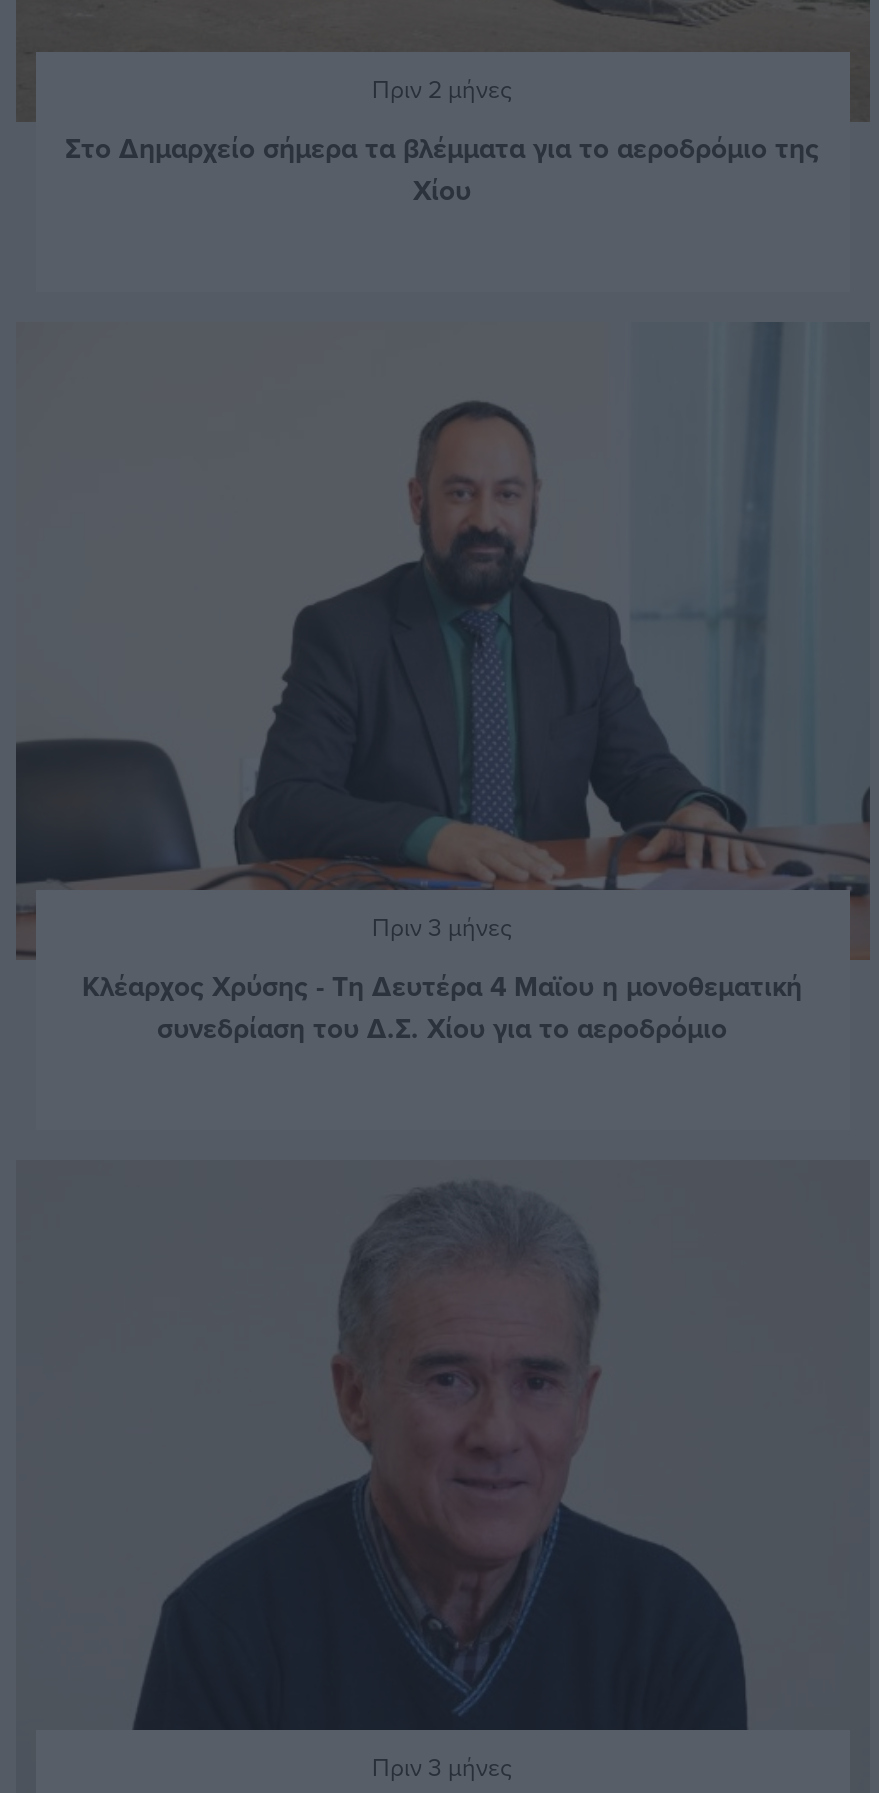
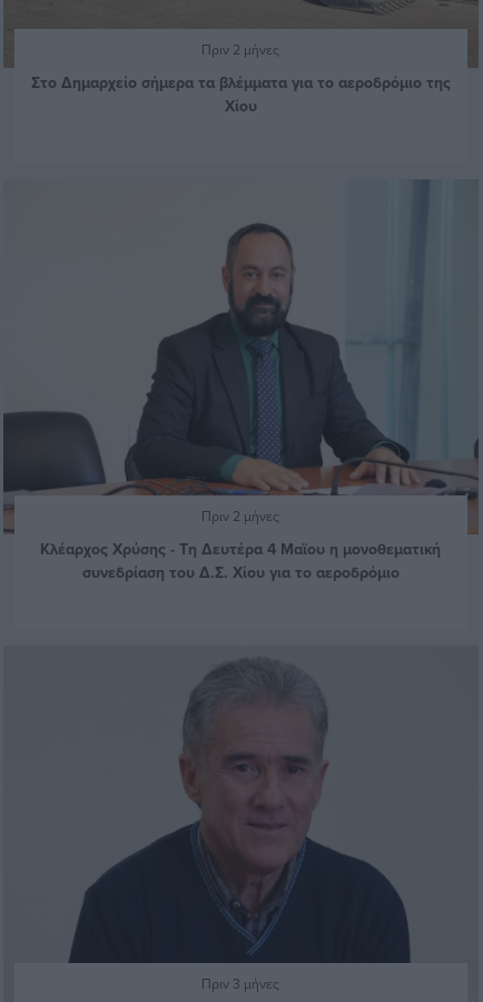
[372,911,512,945] Πριν 3 μήνες -> [201,507,279,526] Πριν 2 μήνες

